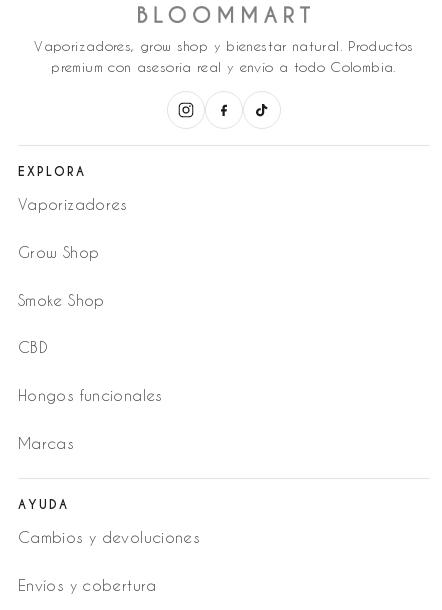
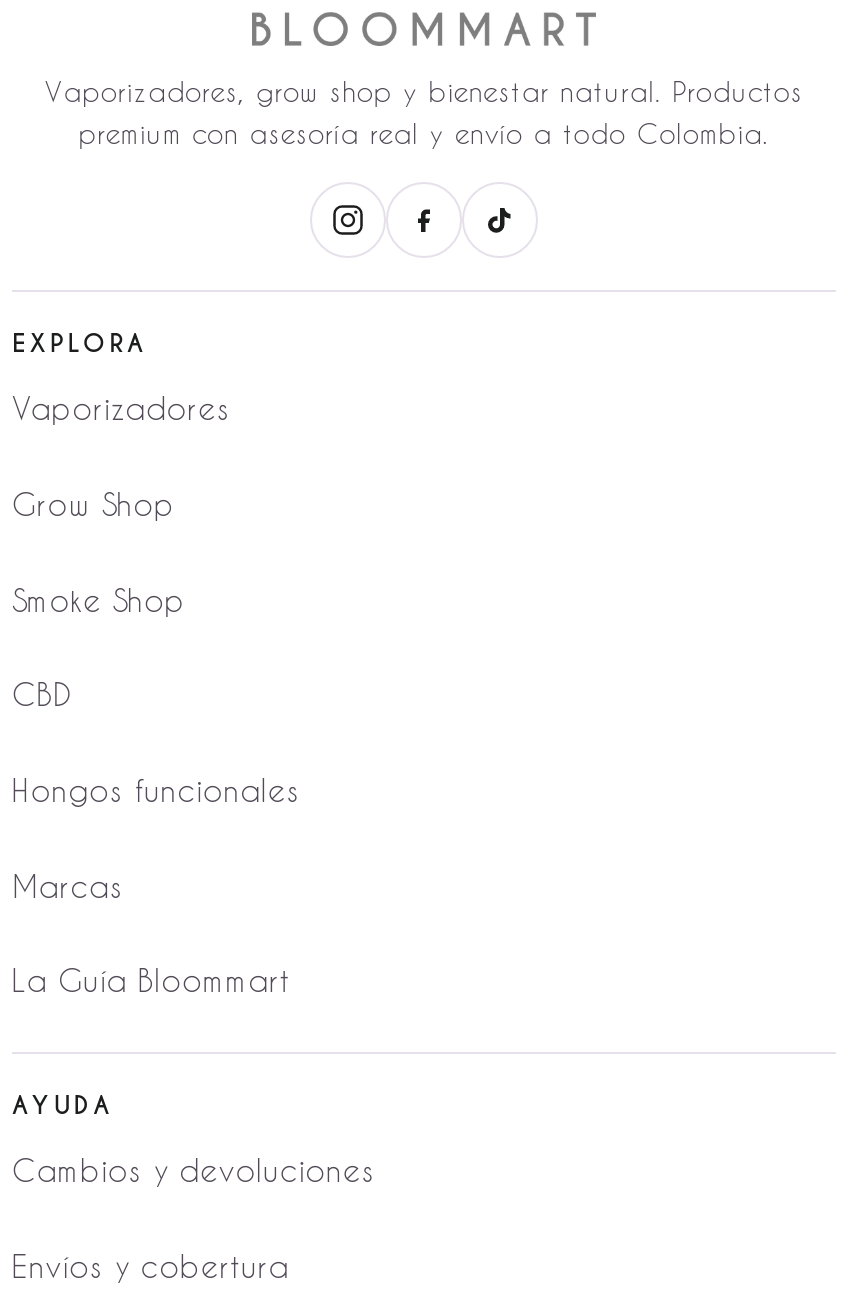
none -> [12,963,291,999] La Guía Bloommart

